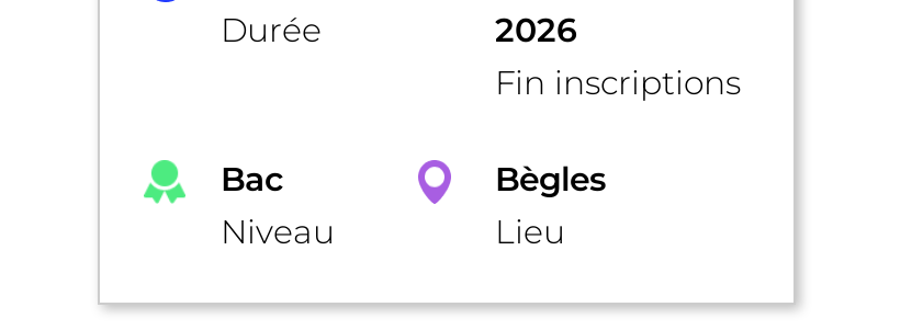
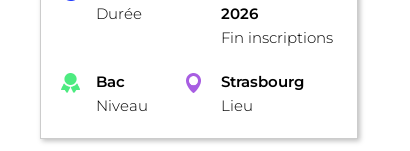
[495,157,607,199] Bègles -> [221,72,304,91] Strasbourg

